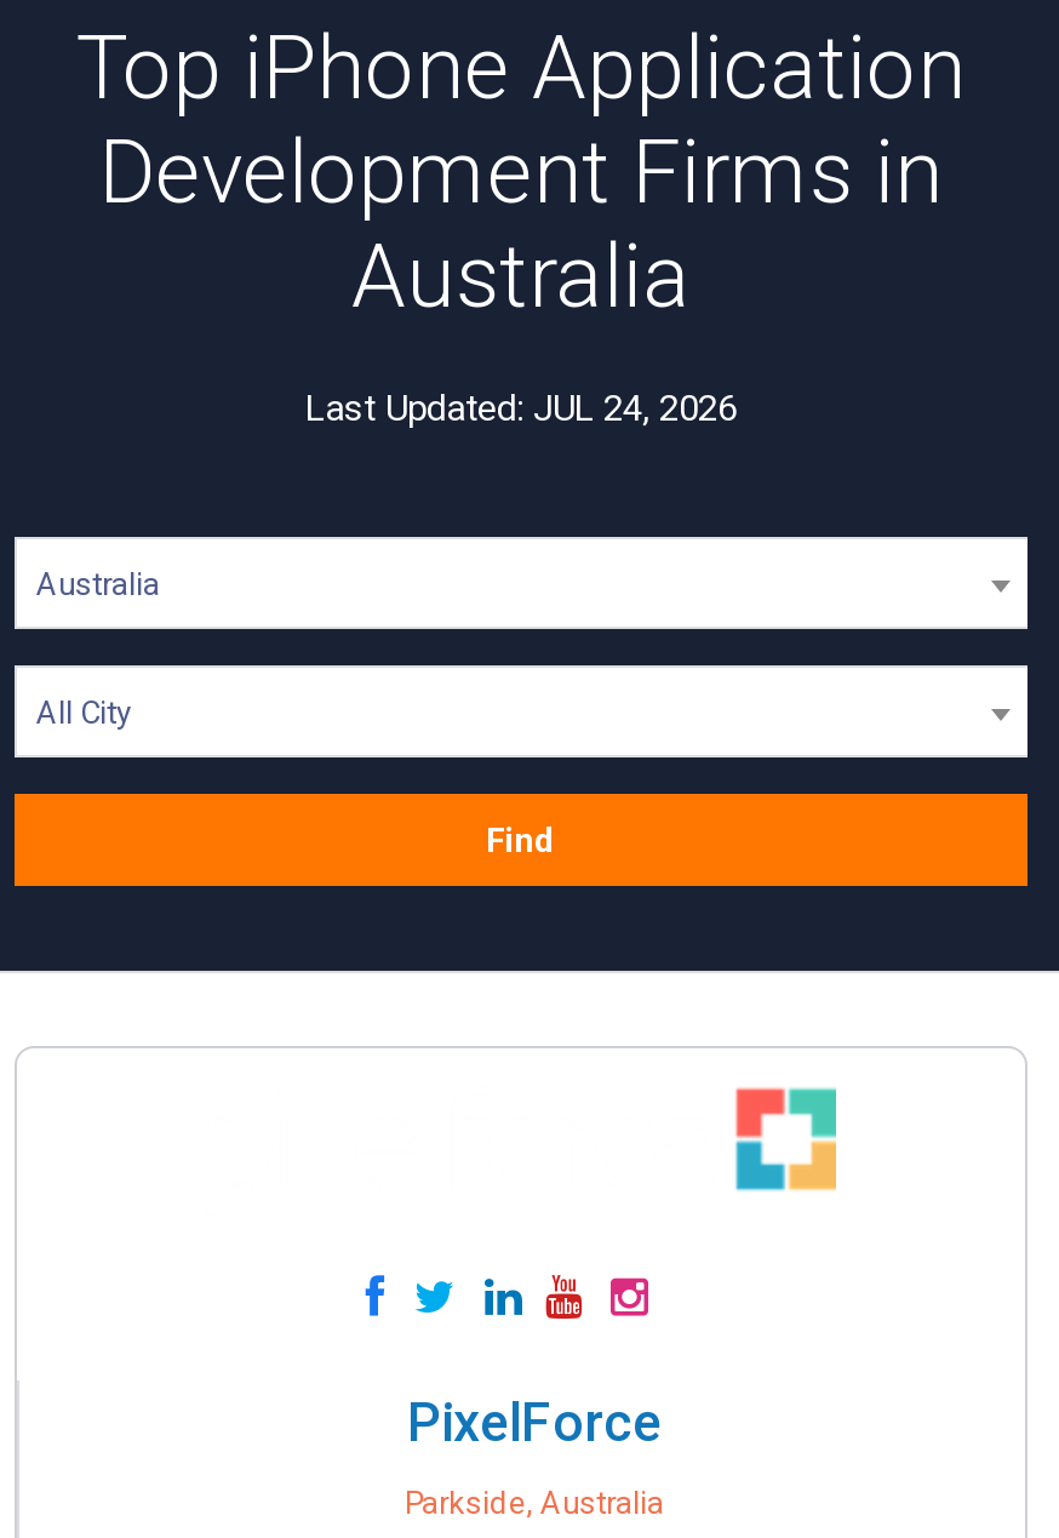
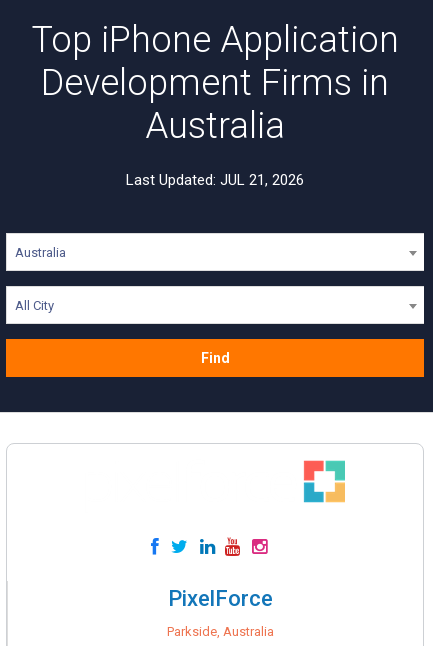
[305,387,737,430] Last Updated: JUL 24, 2026 -> [126,171,304,189] Last Updated: JUL 21, 2026

